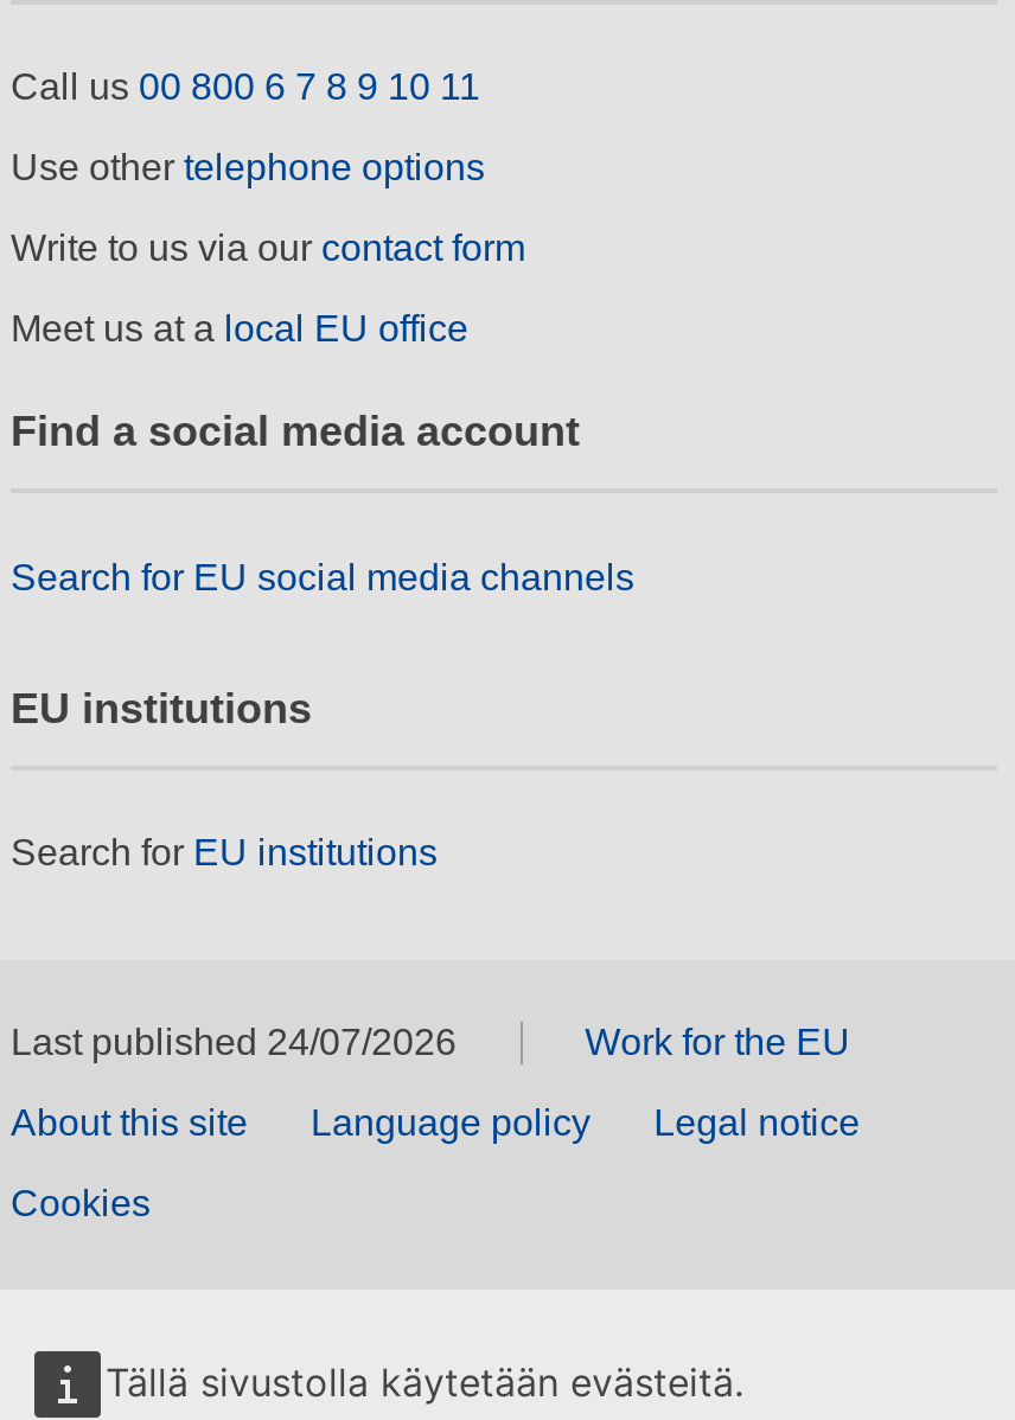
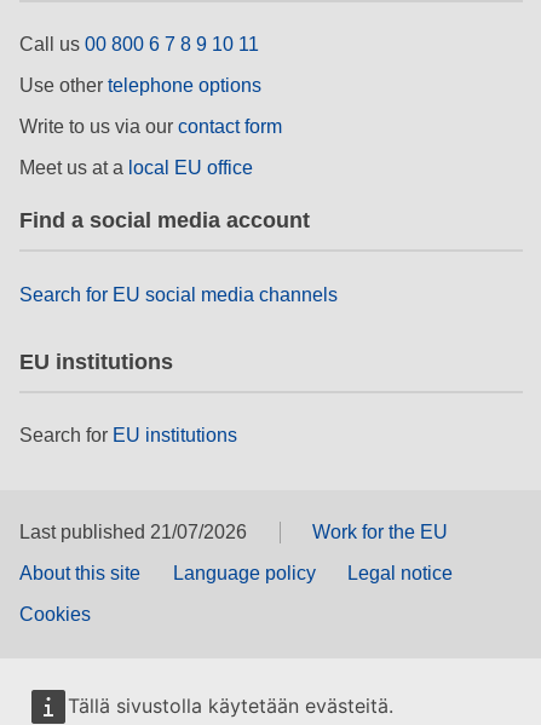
[11,1023,457,1063] Last published 24/07/2026 -> [19,522,247,543] Last published 21/07/2026

